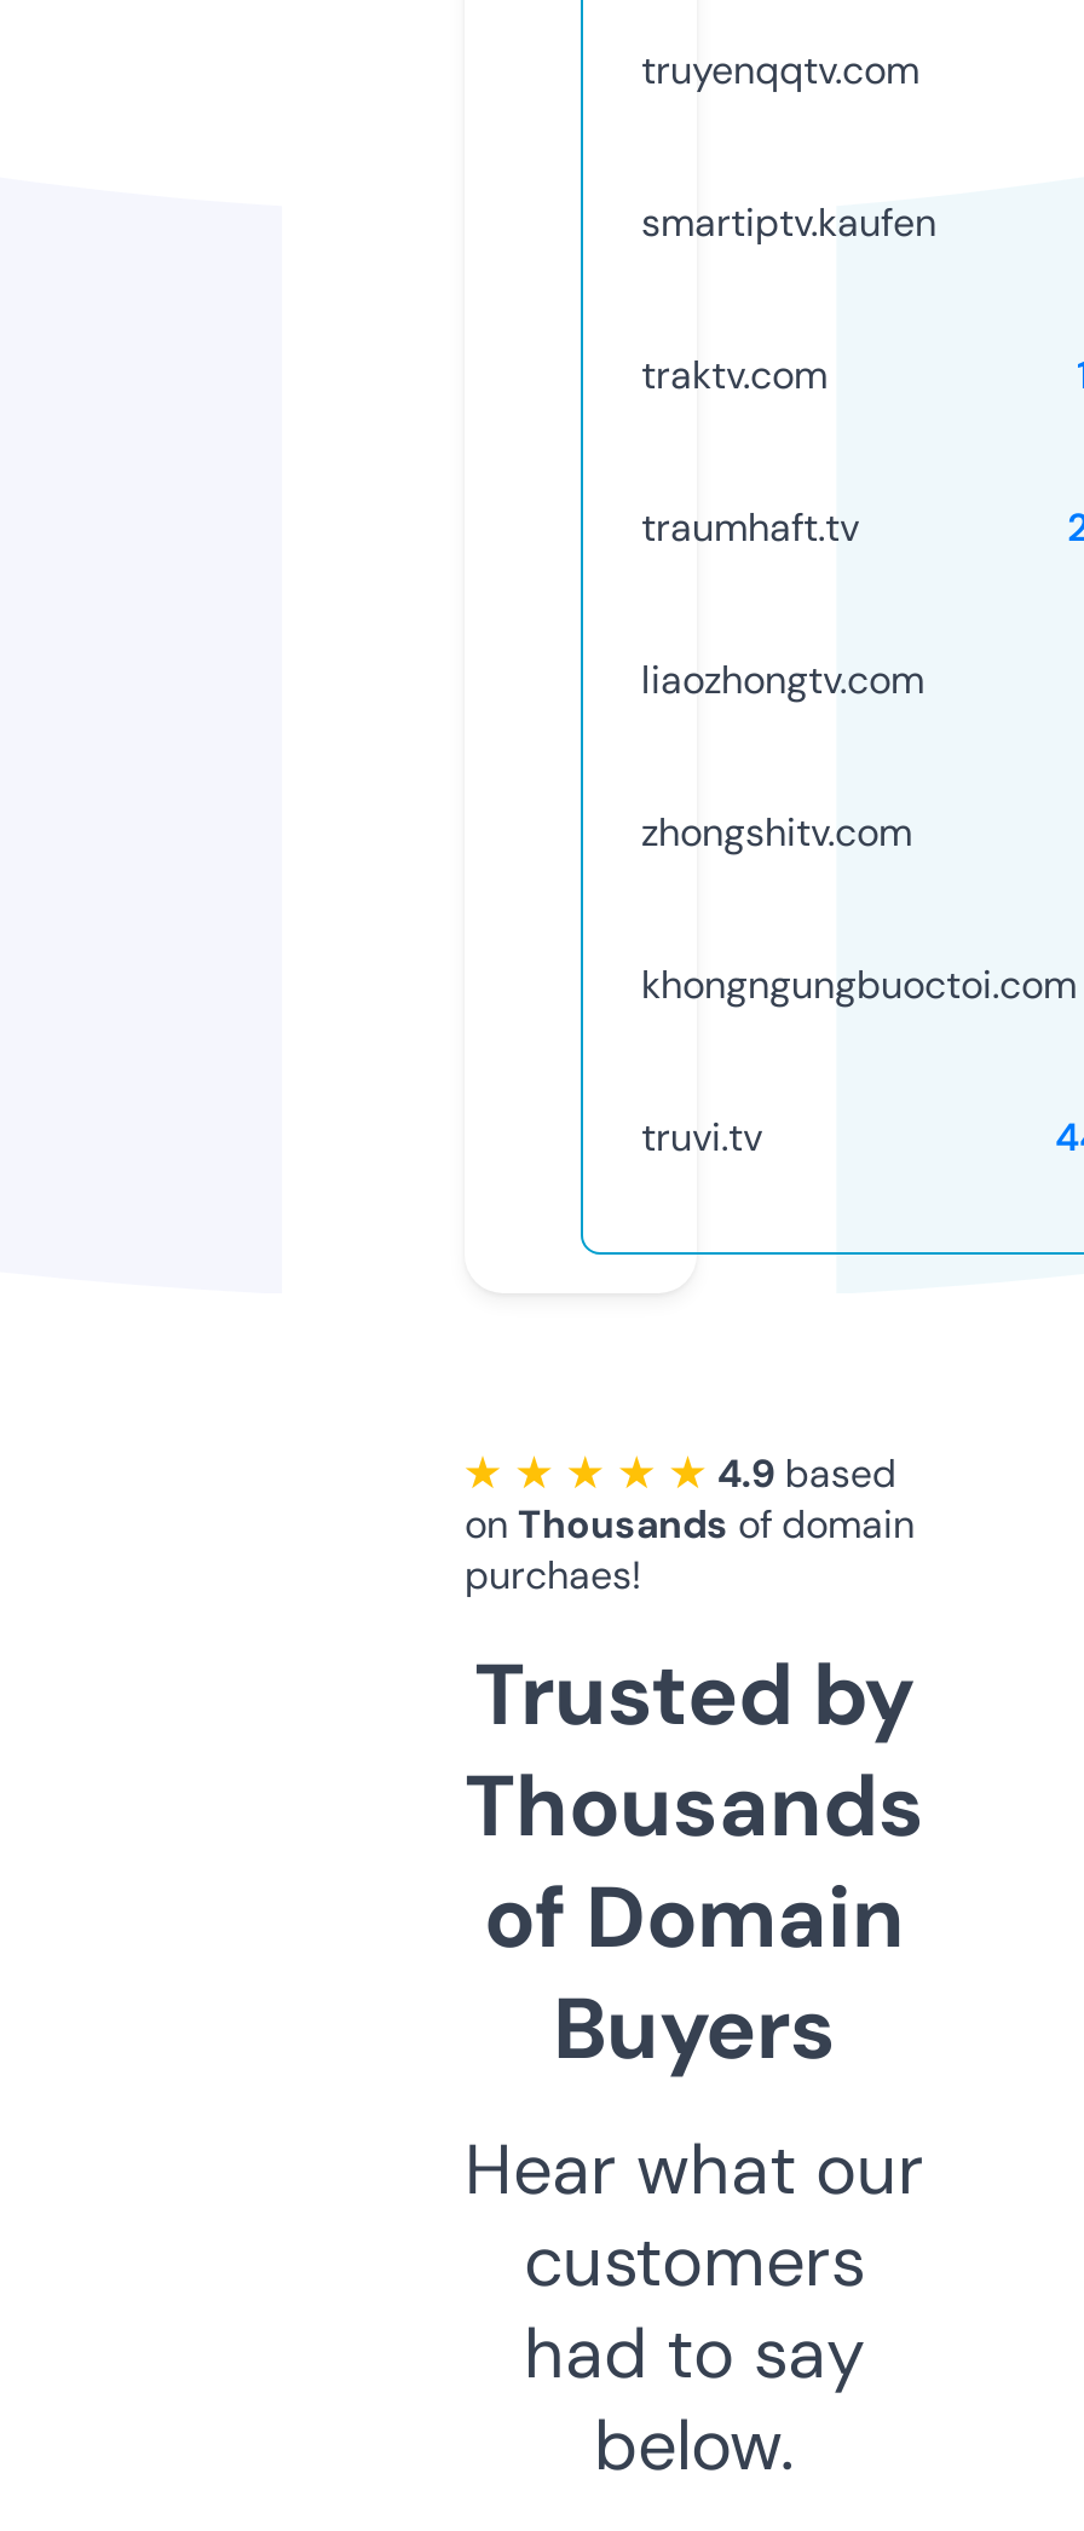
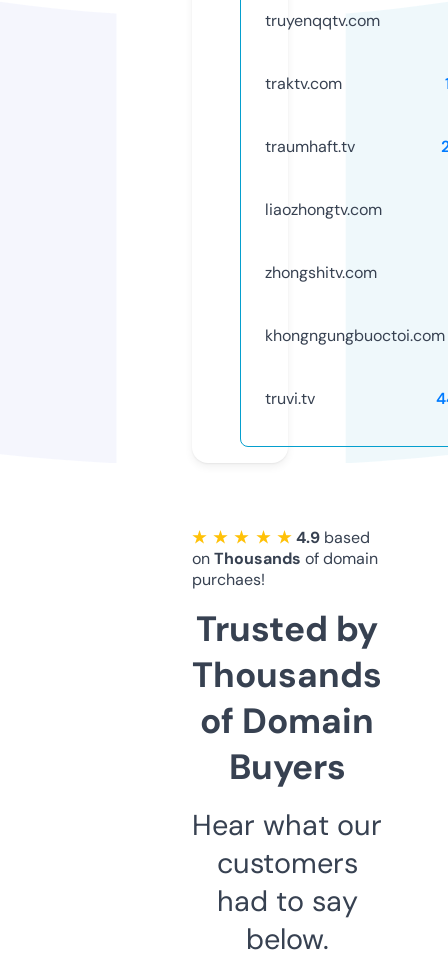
[641,197,936,248] smartiptv.kaufen -> none

